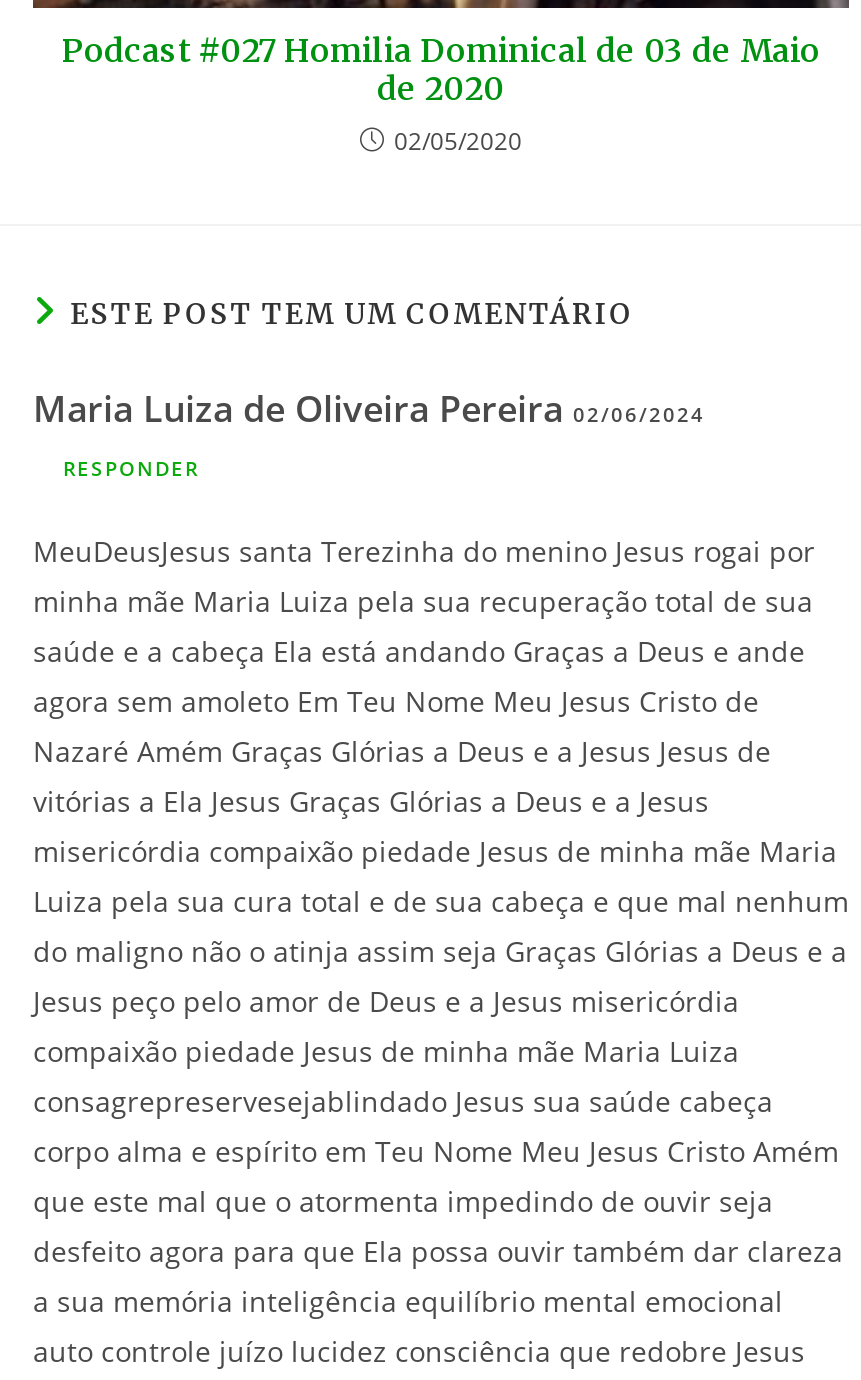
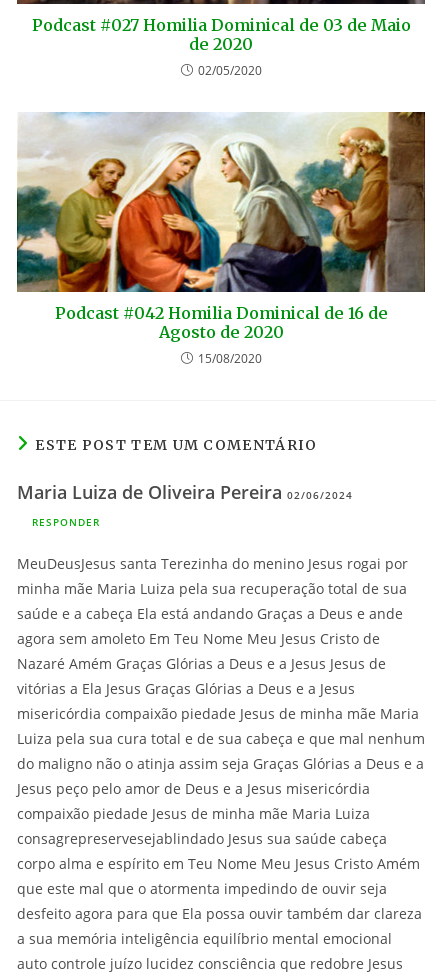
none -> [17,111,425,367] [image] | Podcast #042 Homilia Dominical de 16 de | Agosto de 2020 | 15/08/2020

